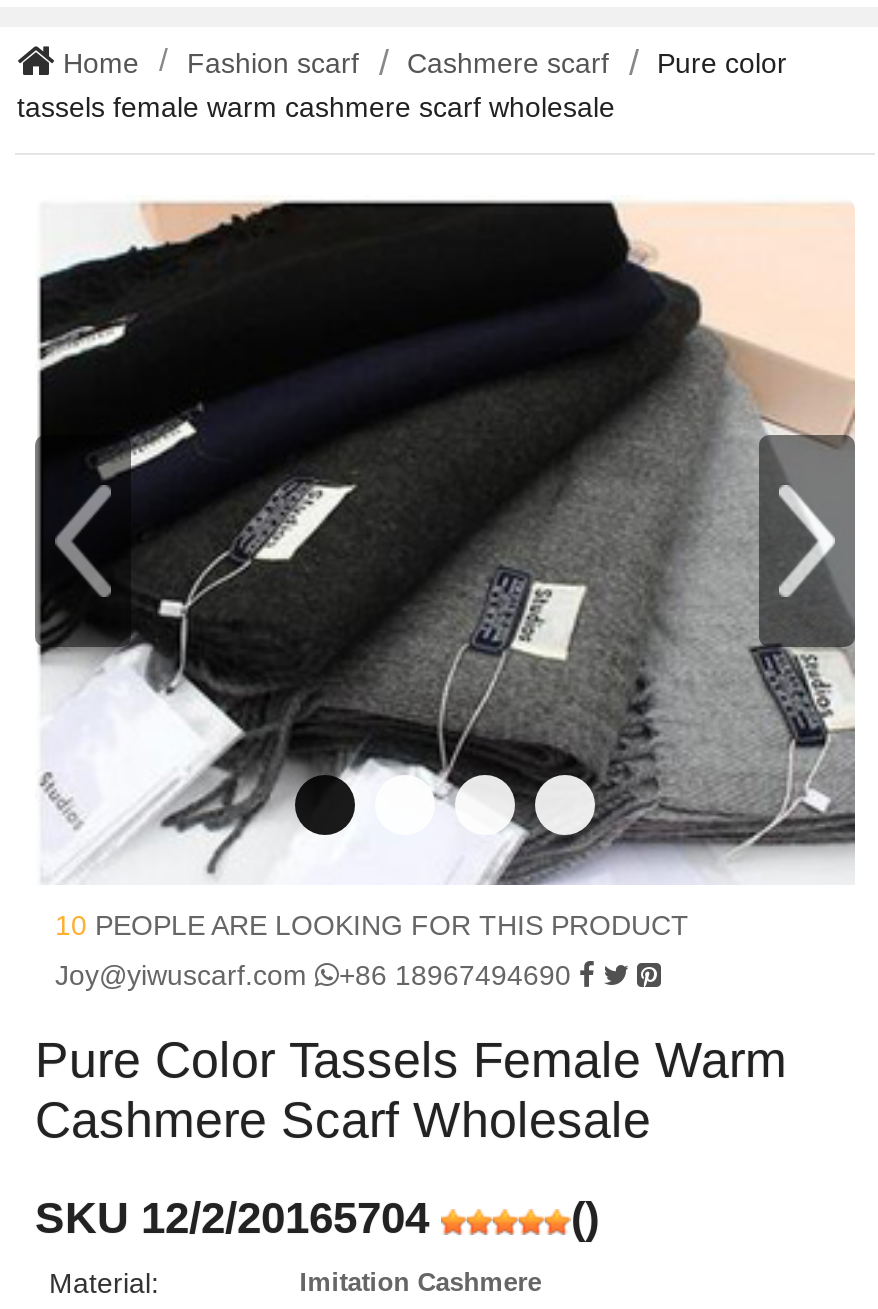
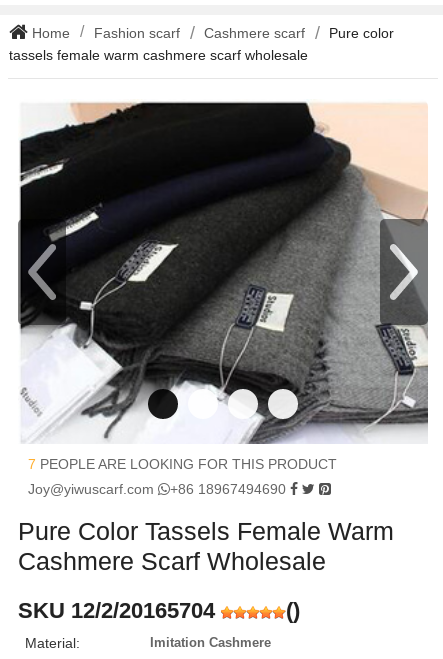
[55,909,689,941] 10 PEOPLE ARE LOOKING FOR THIS PRODUCT -> [28,456,337,472] 7 PEOPLE ARE LOOKING FOR THIS PRODUCT

